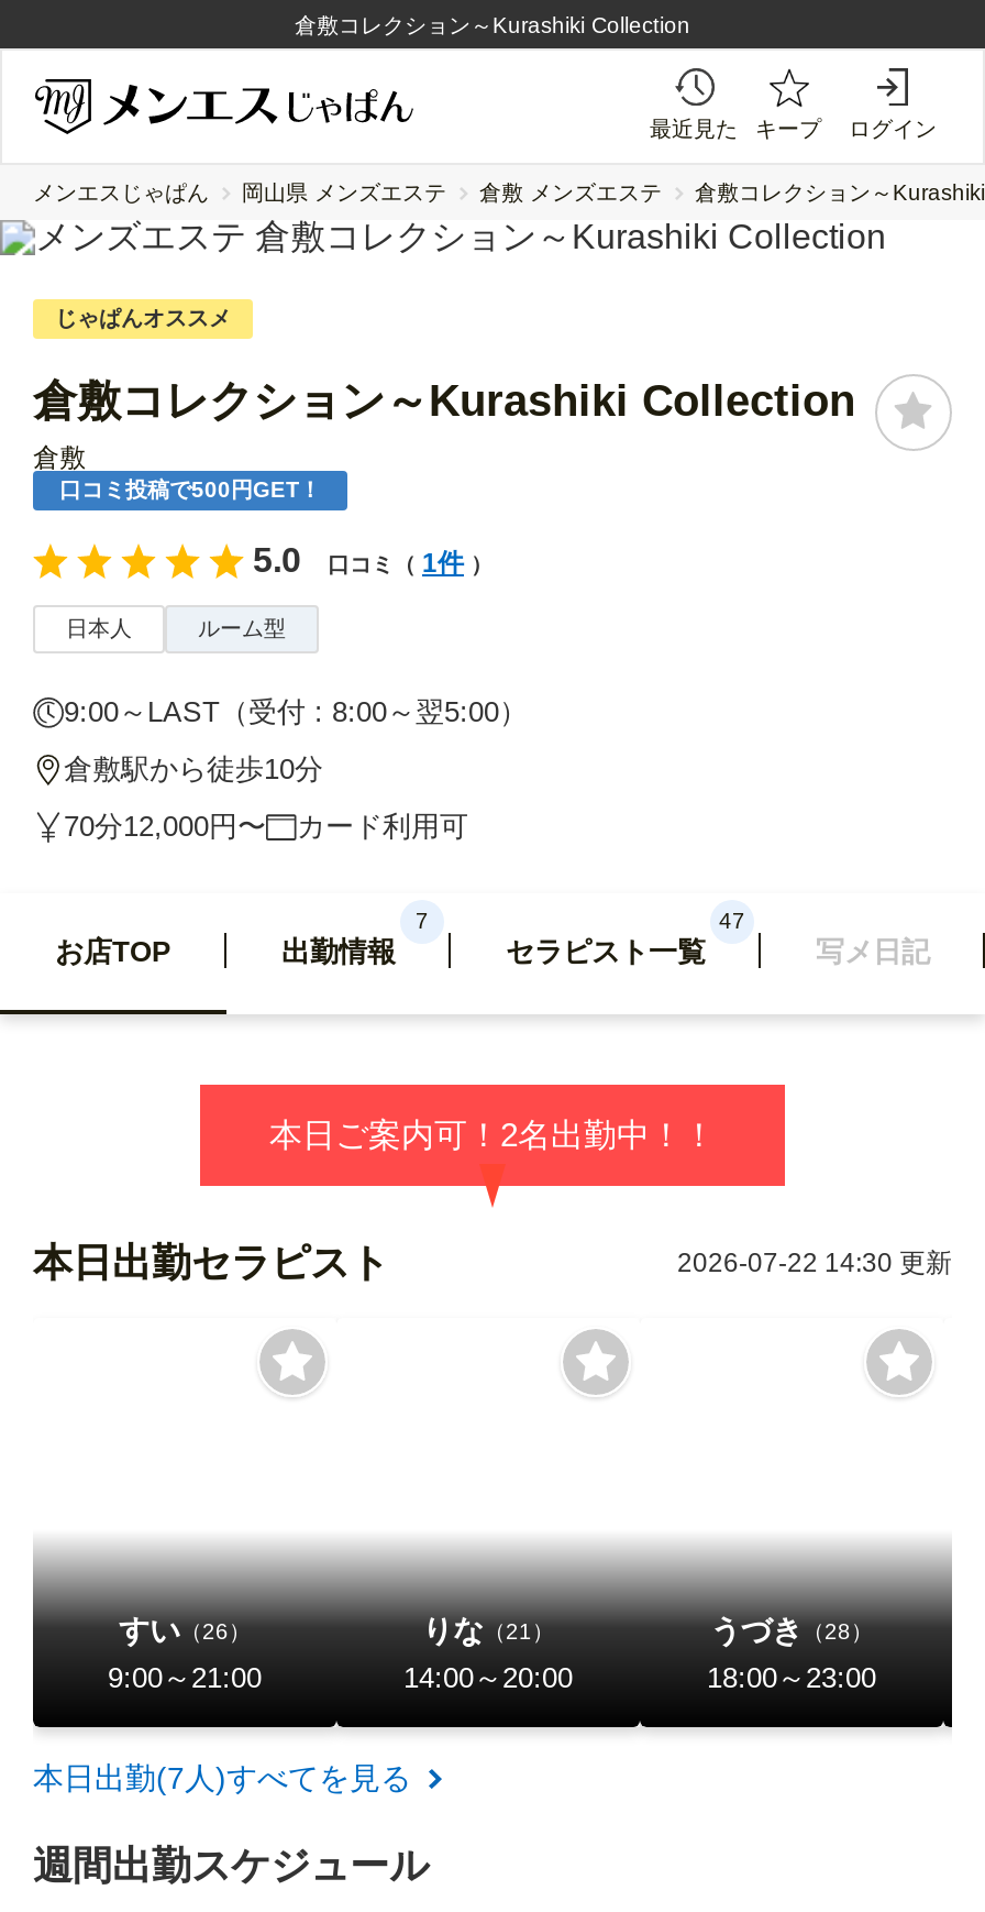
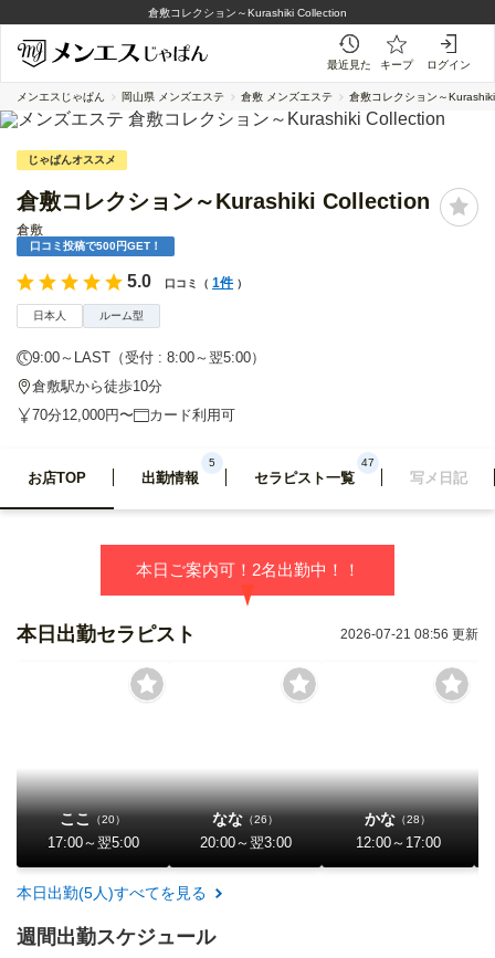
[416,909,429,933] 7 -> [209,456,215,469] 5
[677,1248,952,1278] 2026-07-22 14:30 更新 -> [340,627,478,642] 2026-07-21 08:56 更新
[108,1613,262,1694] すい（26） | 9:00～21:00 -> [47,810,139,851] ここ（20） | 17:00～翌5:00
[403,1613,573,1694] りな（21） | 14:00～20:00 -> [199,810,291,851] なな（26） | 20:00～翌3:00
[707,1613,876,1694] うづき（28） | 18:00～23:00 -> [355,810,440,851] かな（28） | 12:00～17:00
[33,1760,411,1795] 本日出勤(7人)すべてを見る -> [17,884,207,902] 本日出勤(5人)すべてを見る

